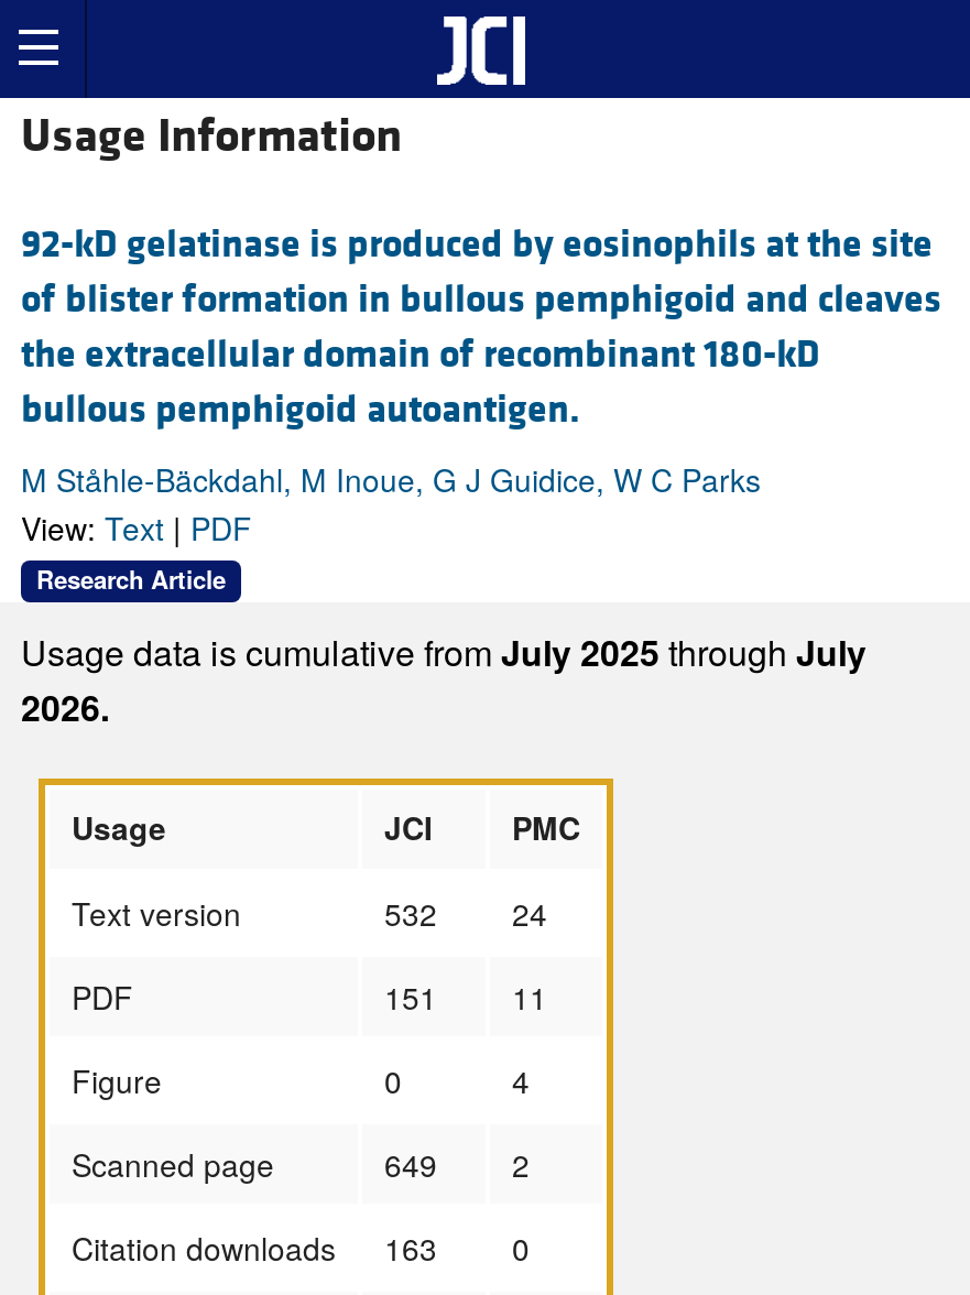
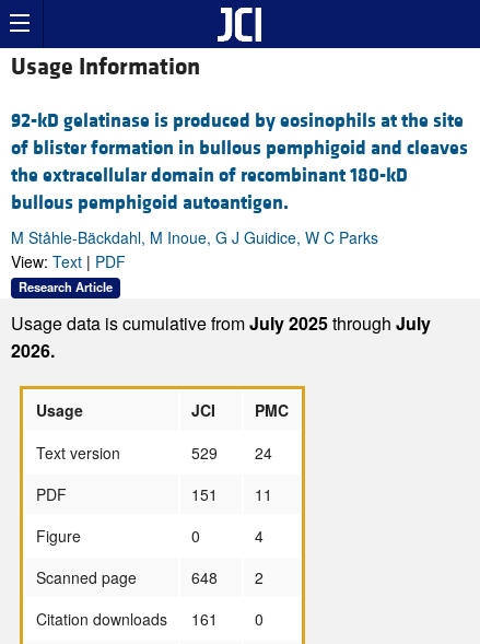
[384,890,547,934] 532 24 -> [191,442,272,463] 529 24
[384,1141,530,1186] 649 2 -> [191,566,264,588] 648 2
[72,1225,530,1269] Citation downloads 163 0 -> [36,608,264,630] Citation downloads 161 0

